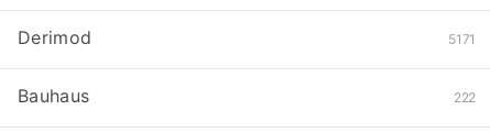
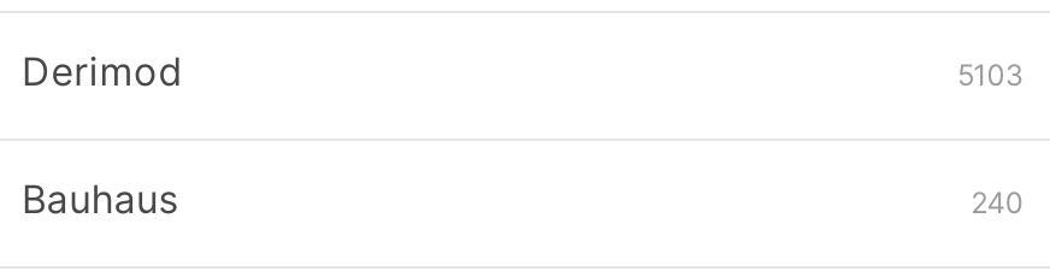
[449,31,476,47] 5171 -> [957,57,1024,93] 5103
[454,89,476,106] 222 -> [971,184,1024,220] 240

